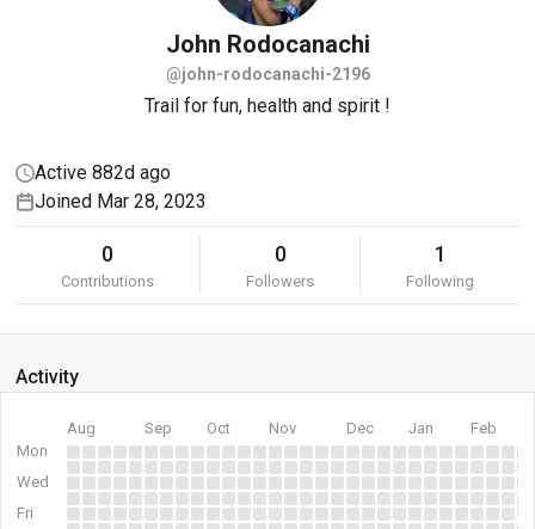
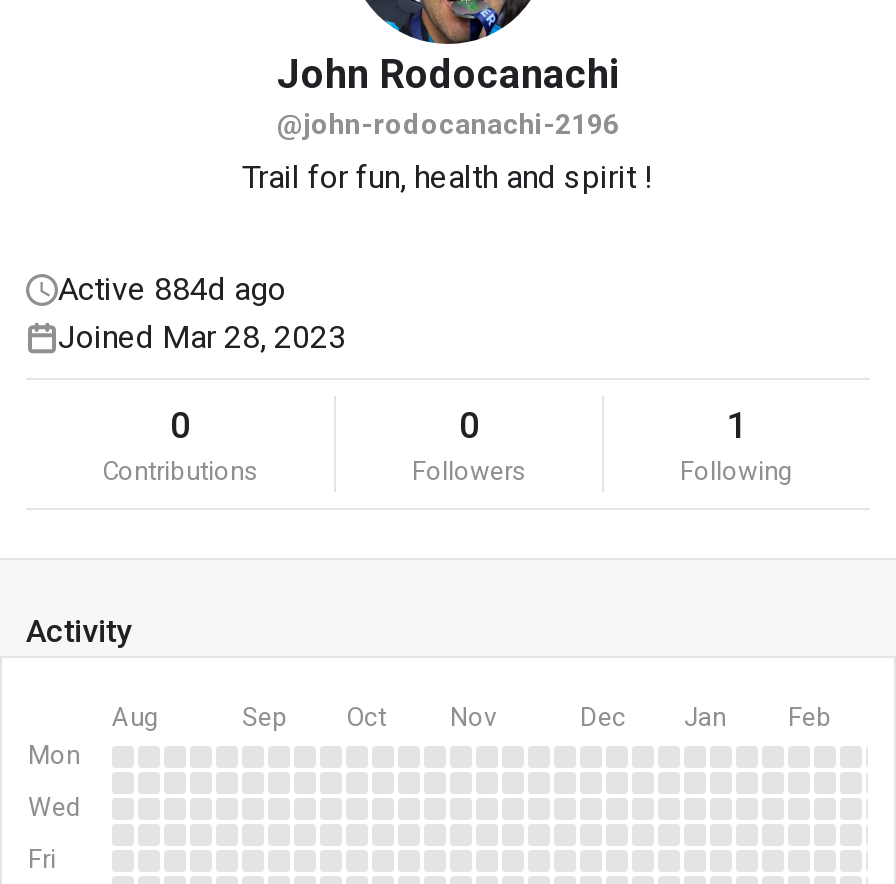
[35,161,171,184] Active 882d ago -> [58,270,286,308] Active 884d ago

